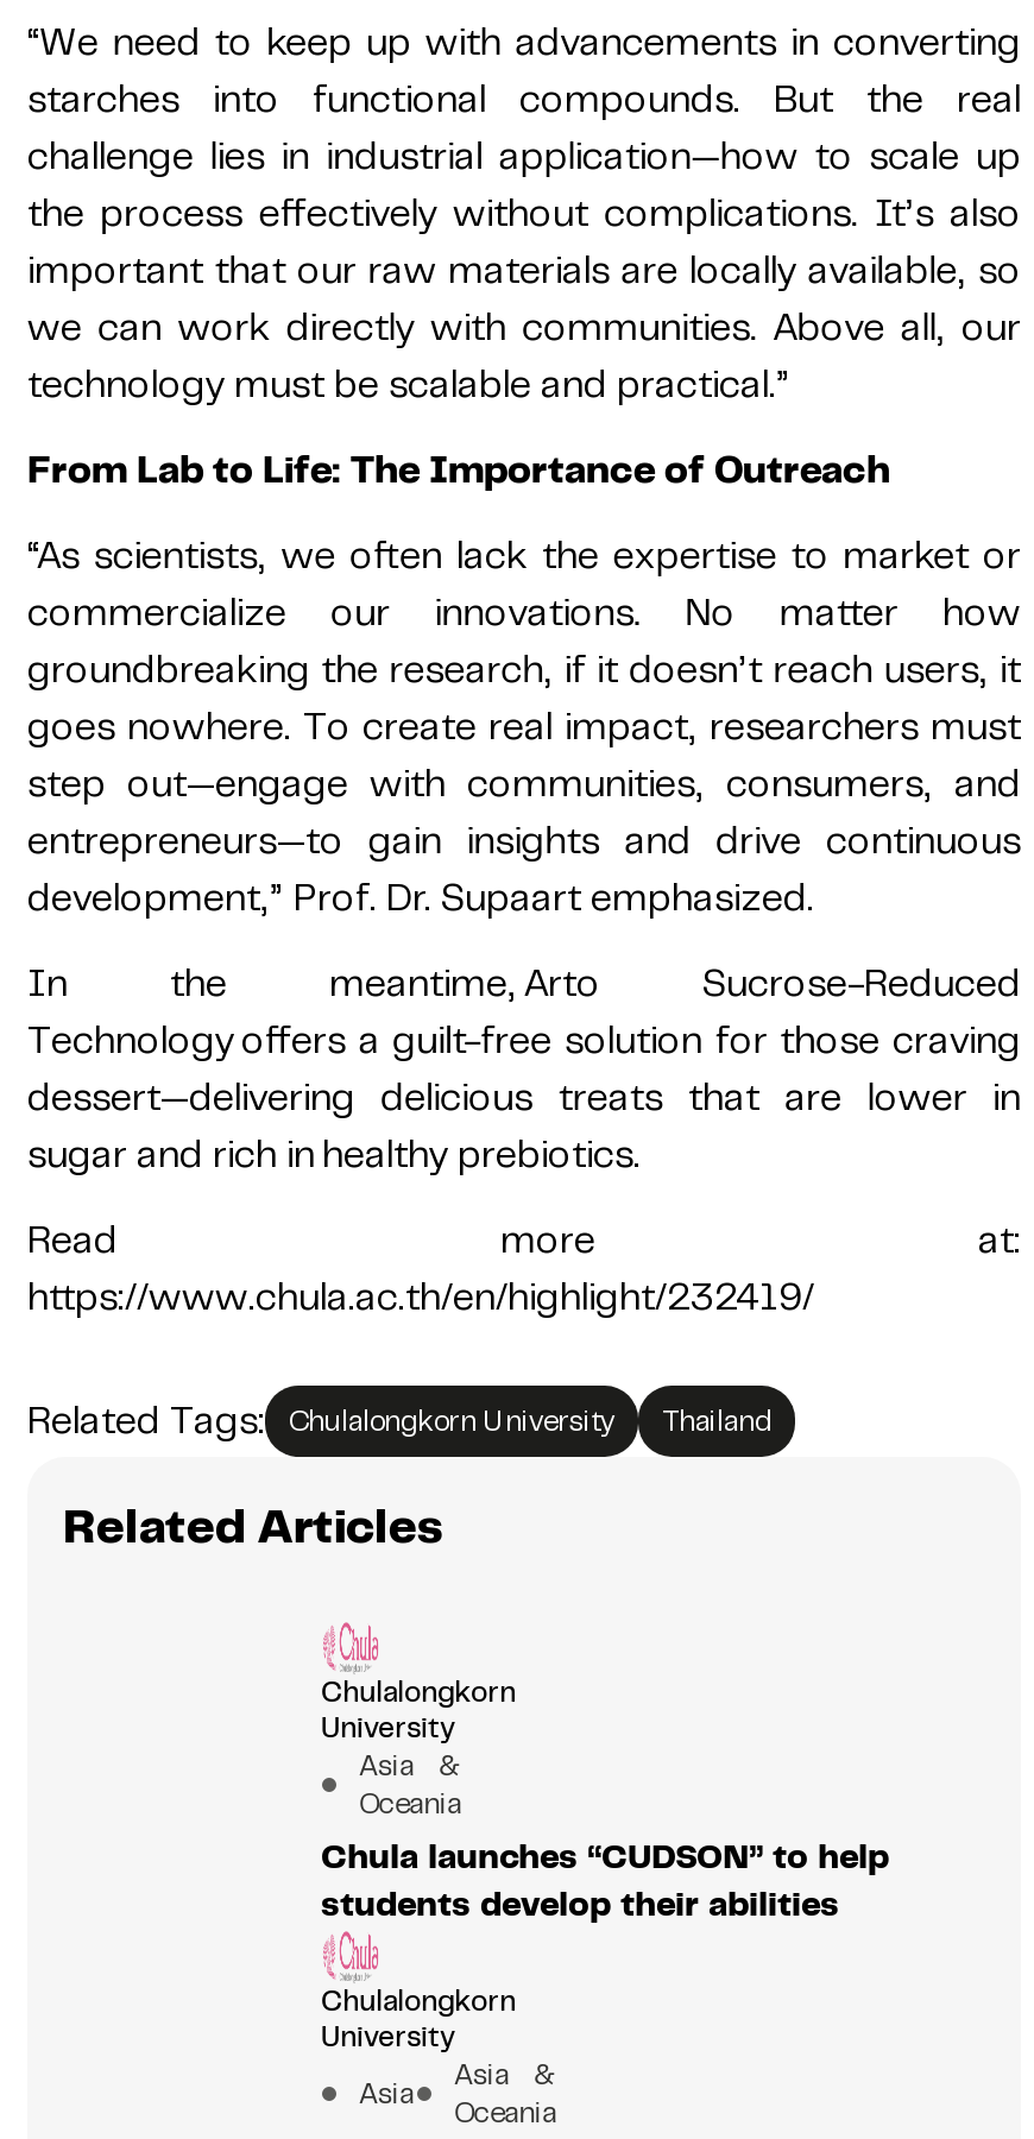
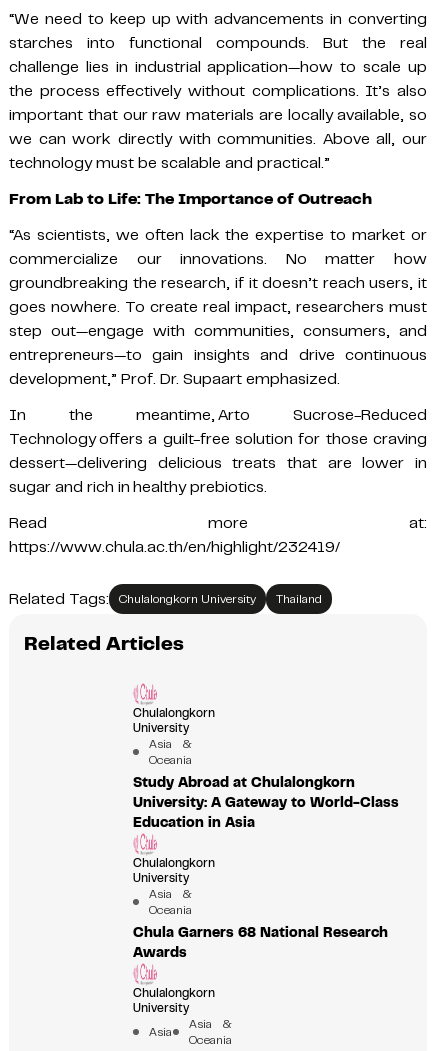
[321,1835,889,1926] Chula launches “CUDSON” to help | students develop their abilities -> [133,773,399,961] Study Abroad at Chulalongkorn | University: A Gateway to World-Class | Education in Asia | Chulalongkorn | University | Asia & | Oceania | Chula Garners 68 National Research | Awards

